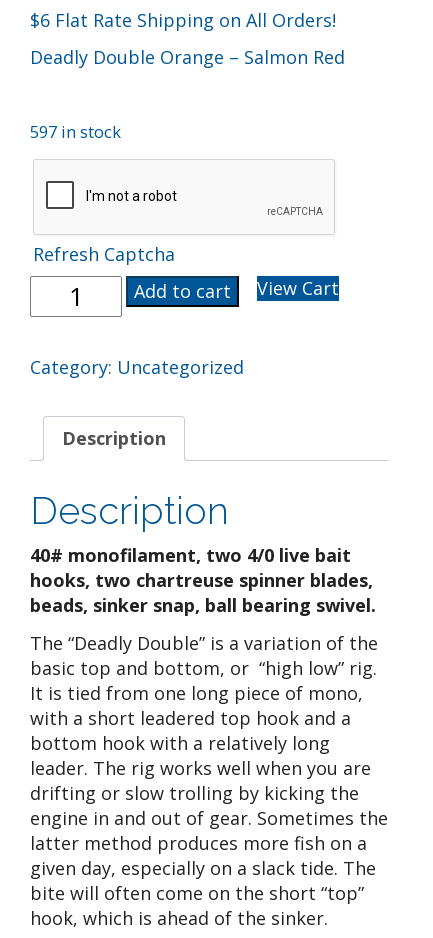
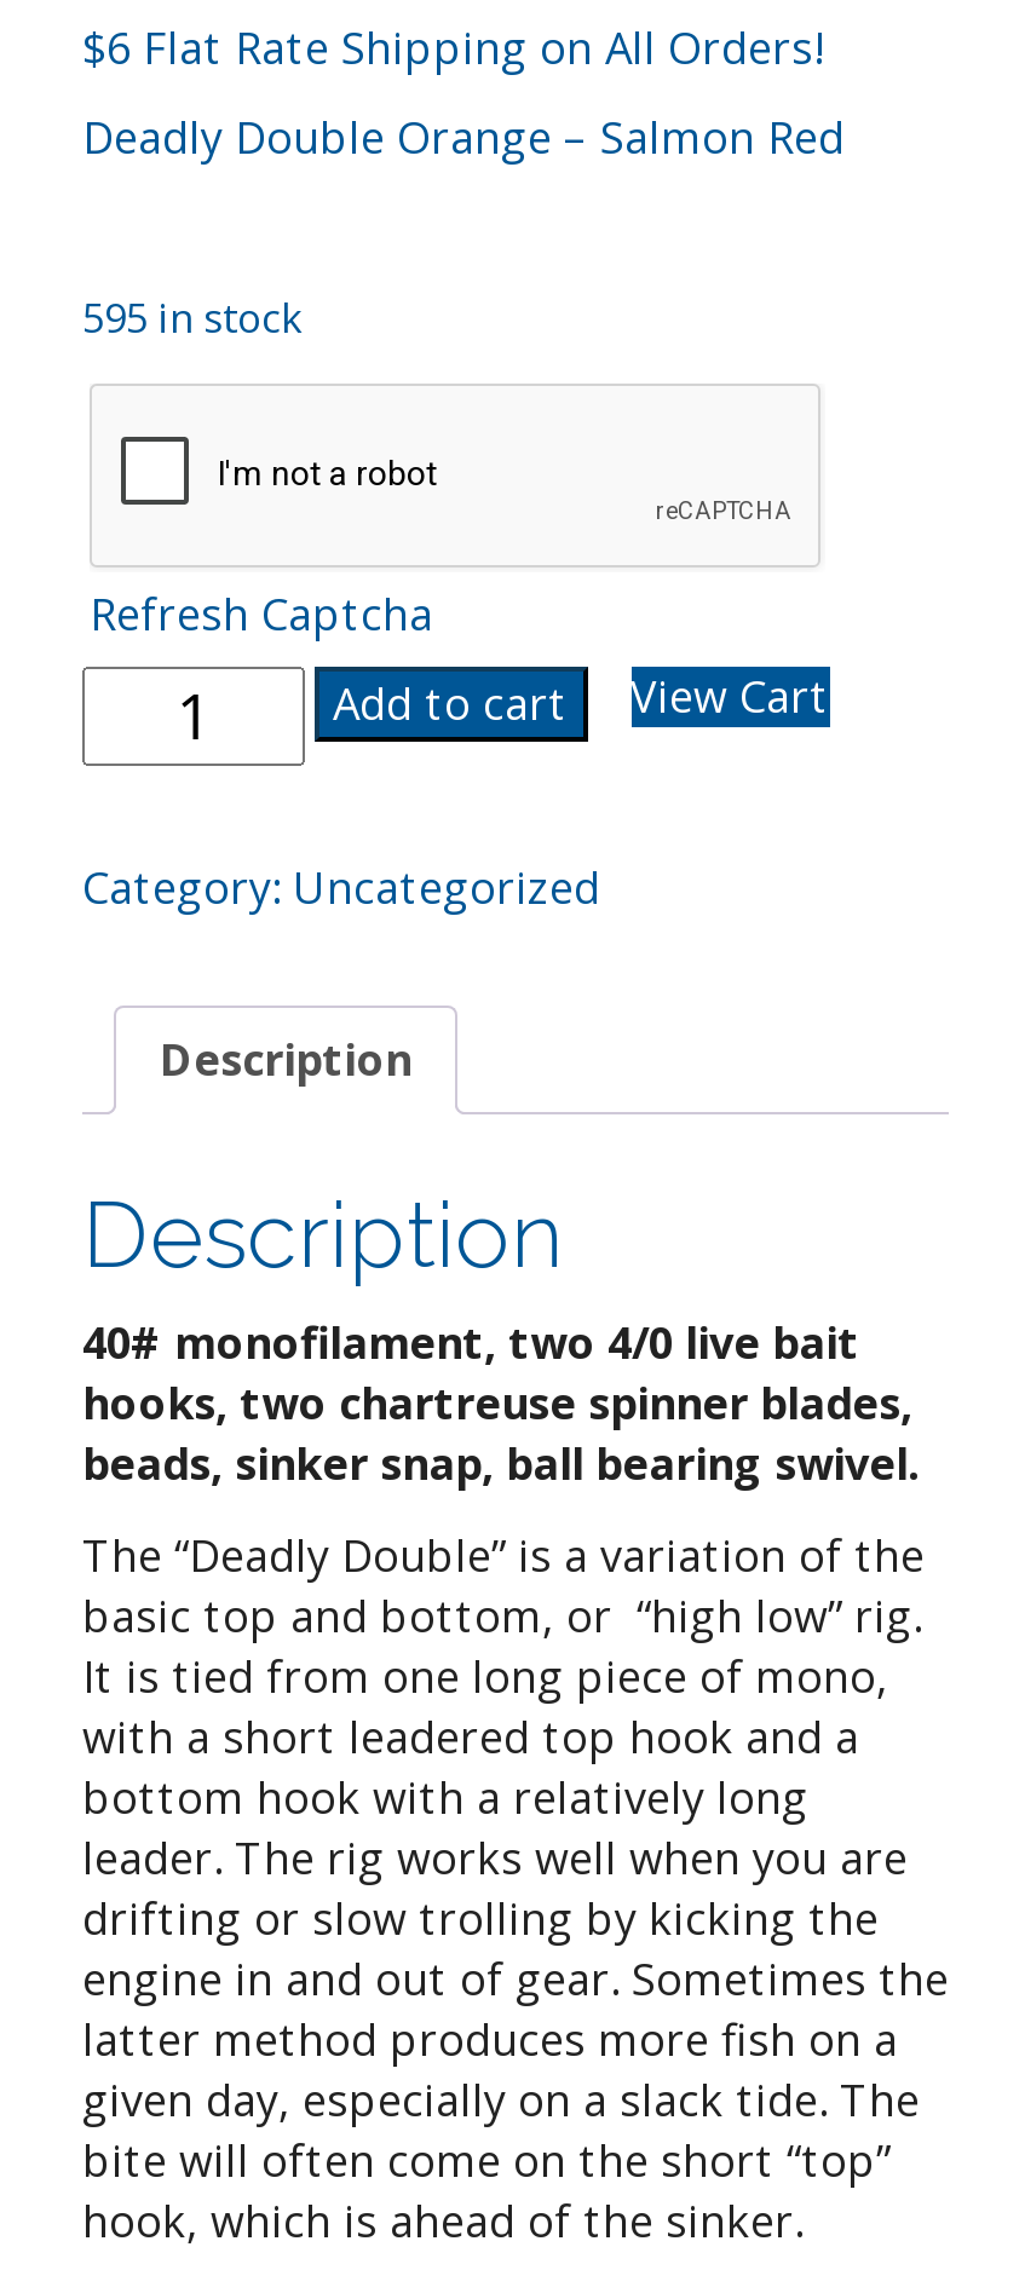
[30,120,121,143] 597 in stock -> [82,289,303,345] 595 in stock

